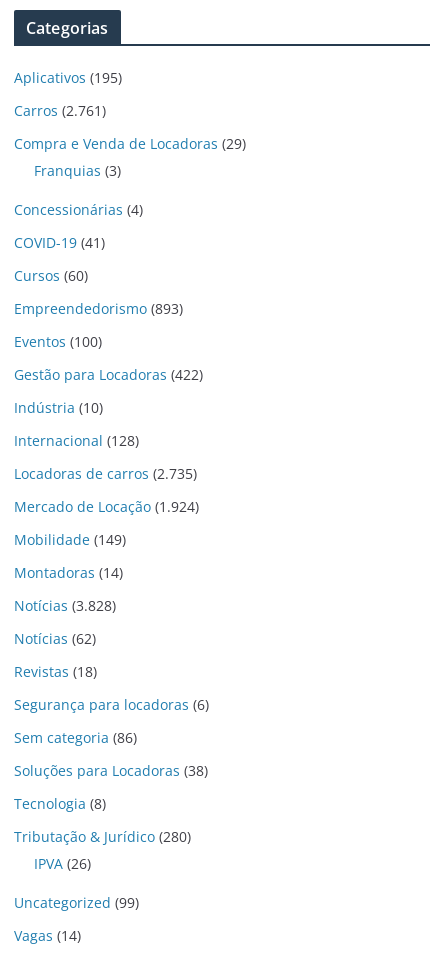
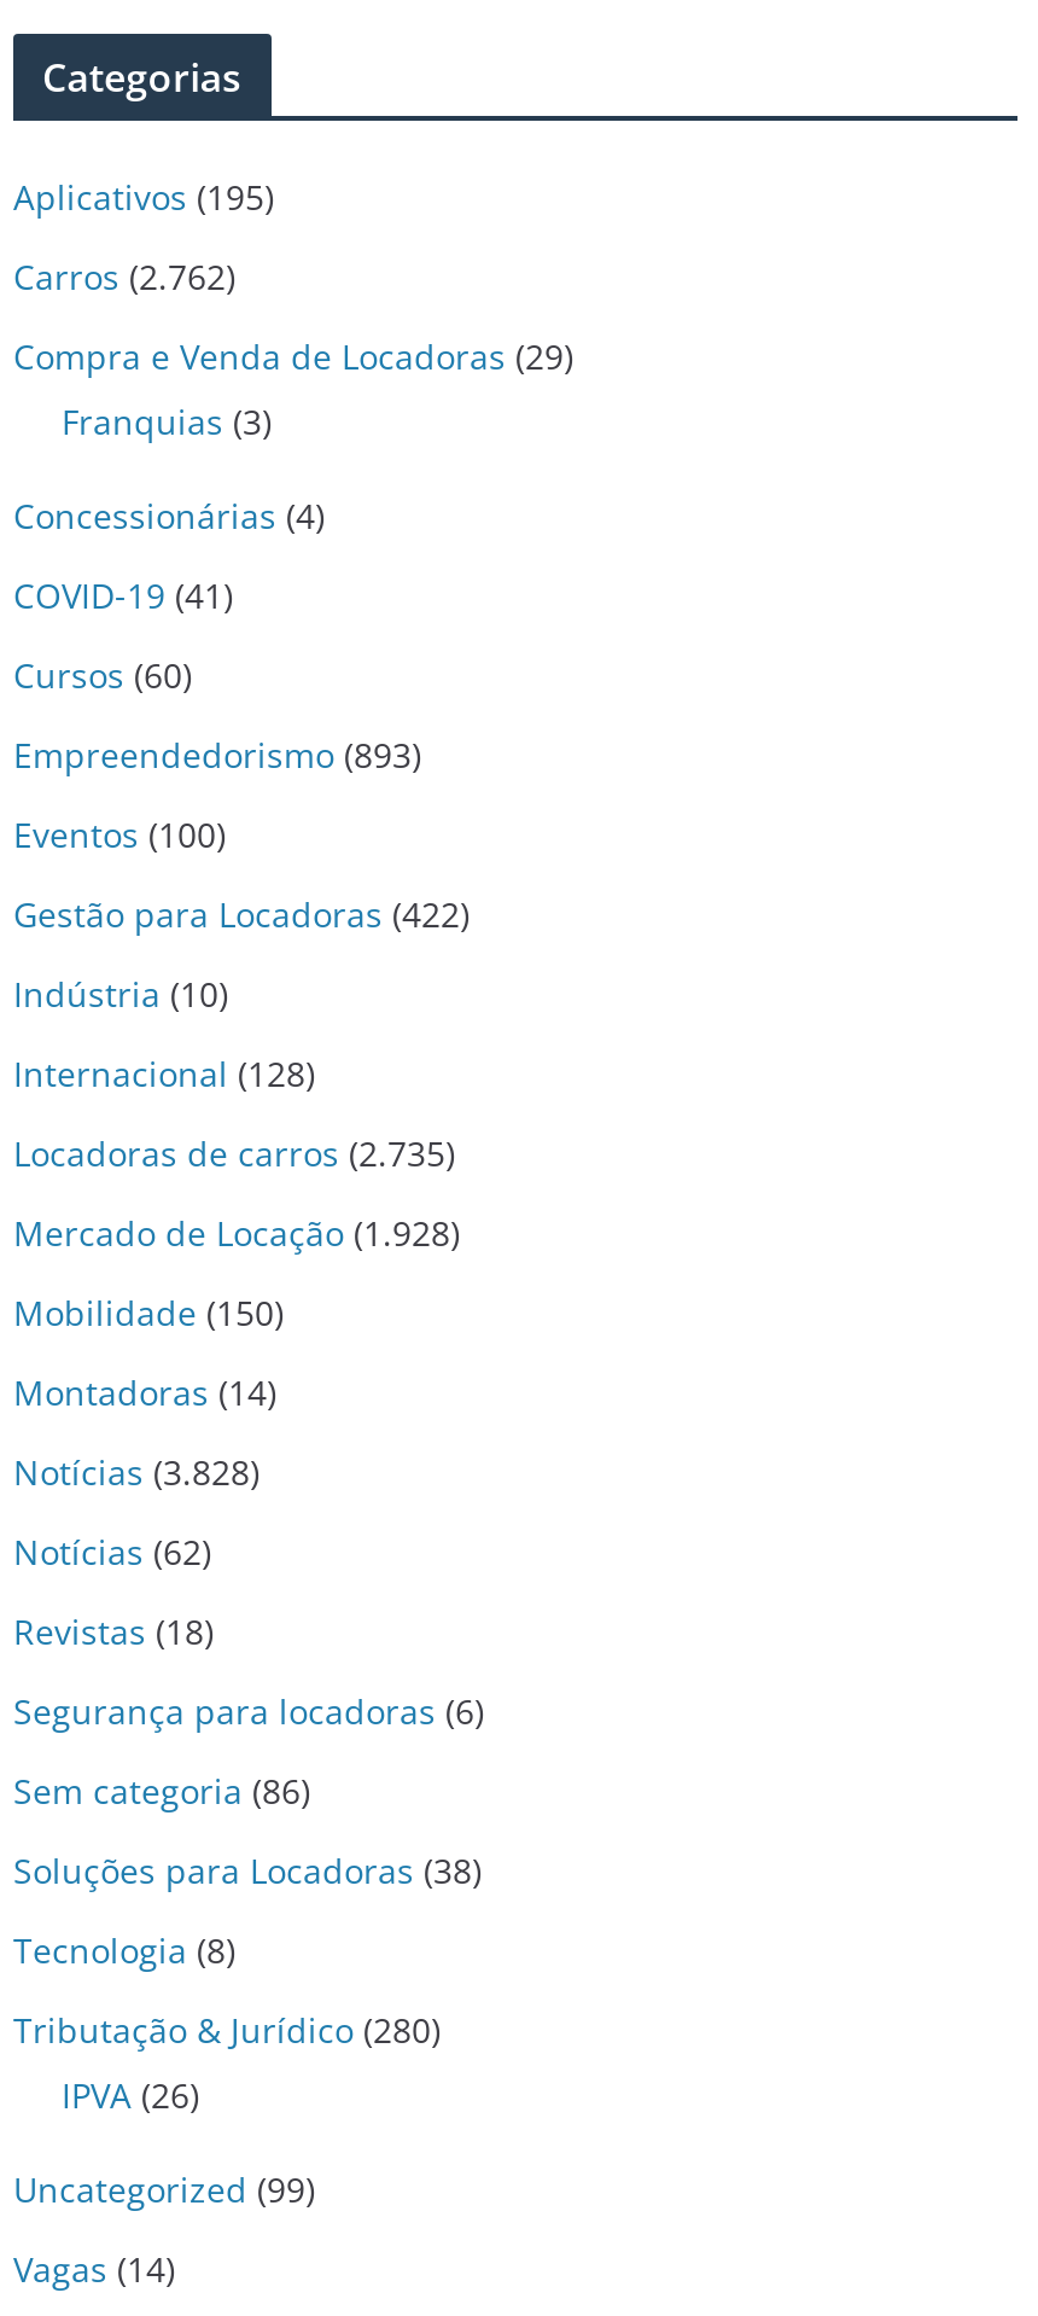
[14,101,106,120] Carros (2.761) -> [13,254,235,300] Carros (2.762)
[14,497,199,516] Mercado de Locação (1.924) -> [13,1211,460,1257] Mercado de Locação (1.928)
[14,530,126,549] Mobilidade (149) -> [13,1290,284,1336] Mobilidade (150)

